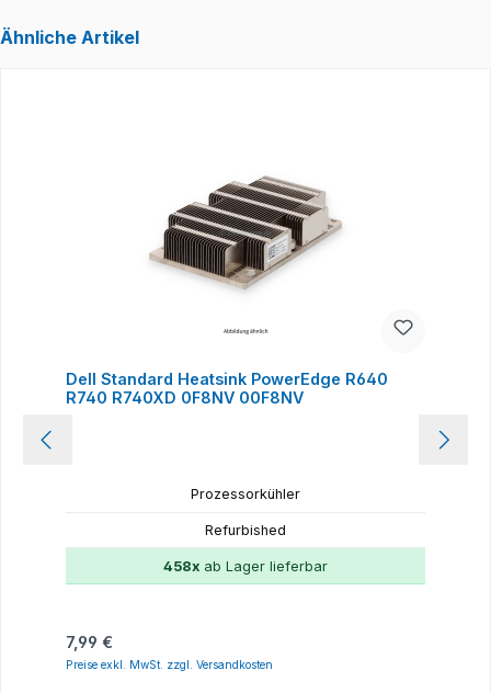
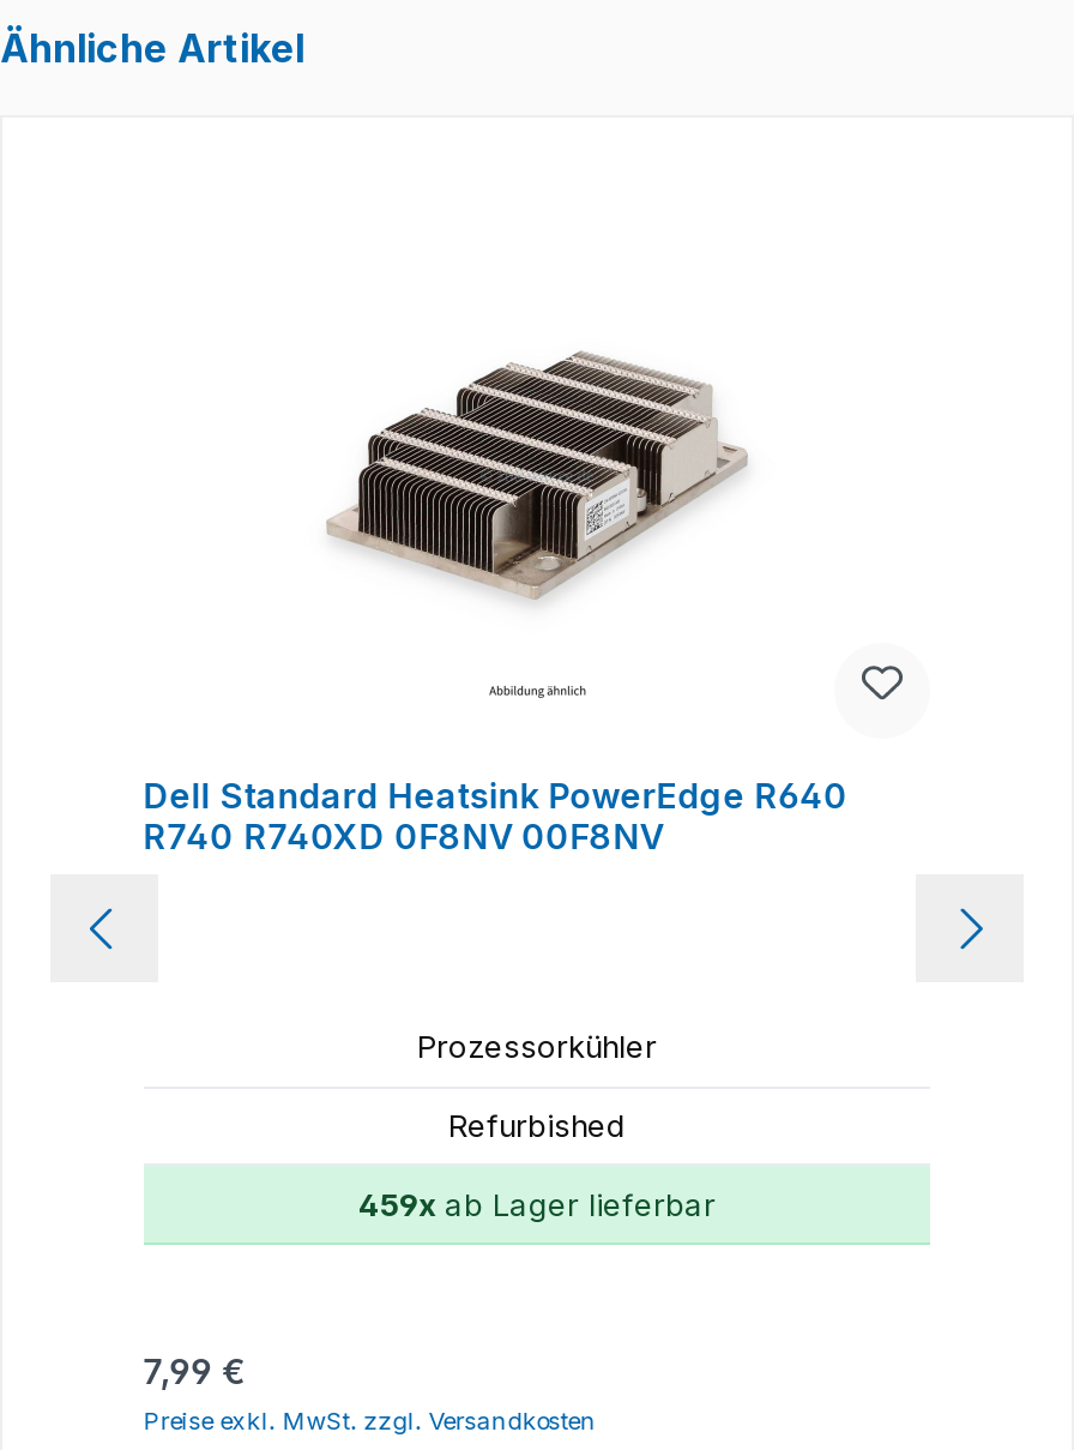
[163,558,328,574] 458x ab Lager lieferbar -> [358,1187,716,1223] 459x ab Lager lieferbar

